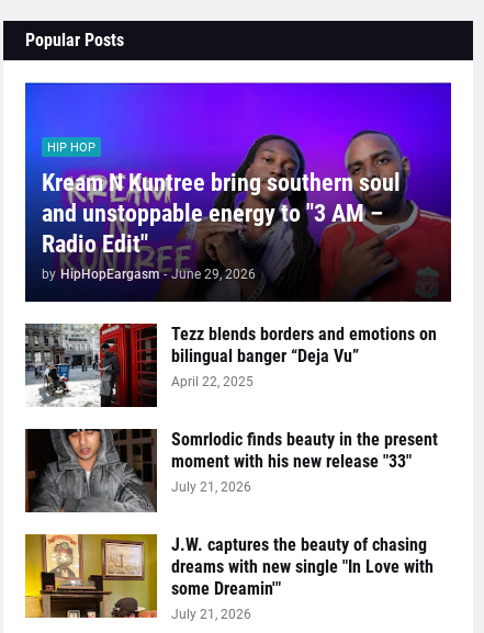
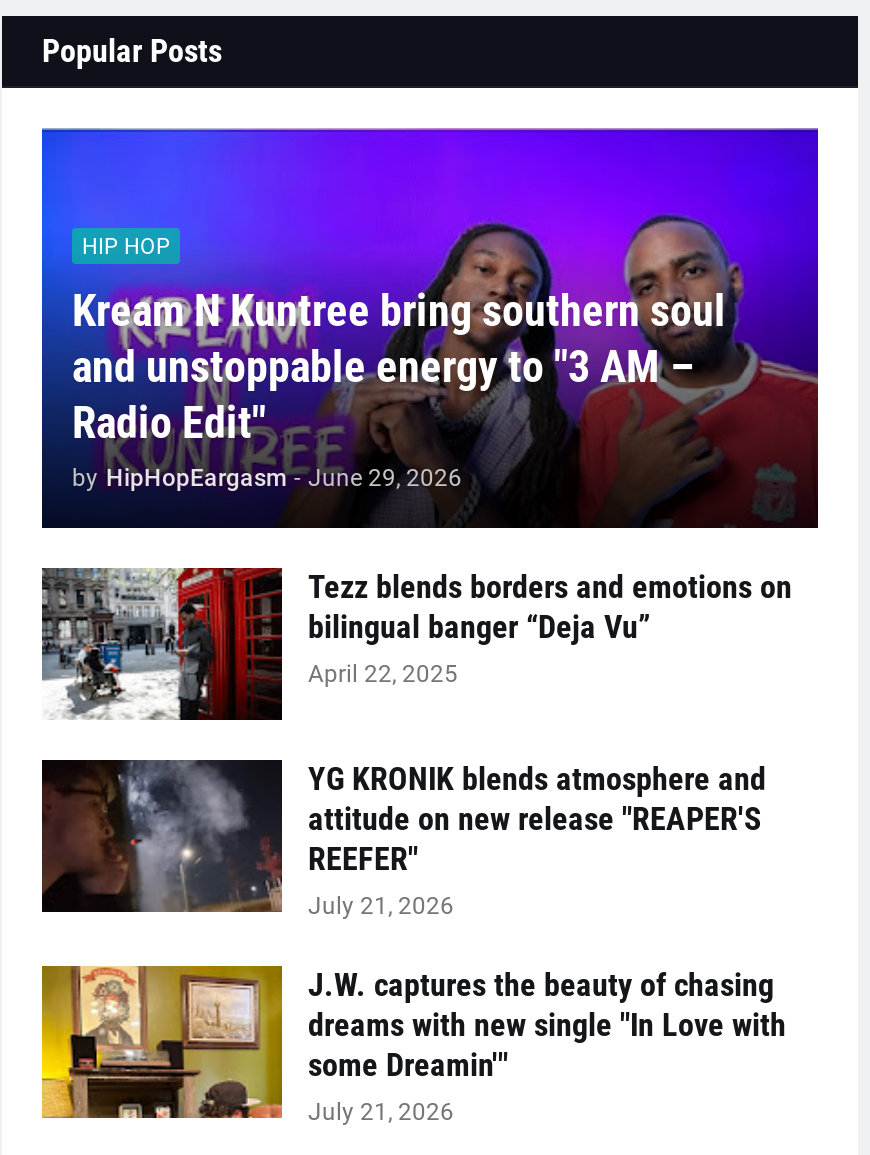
[24,429,438,513] [image] | Somrlodic finds beauty in the present | moment with his new release "33" -> [42,760,766,926] [image] | YG KRONIK blends atmosphere and | attitude on new release "REAPER'S | REEFER"

